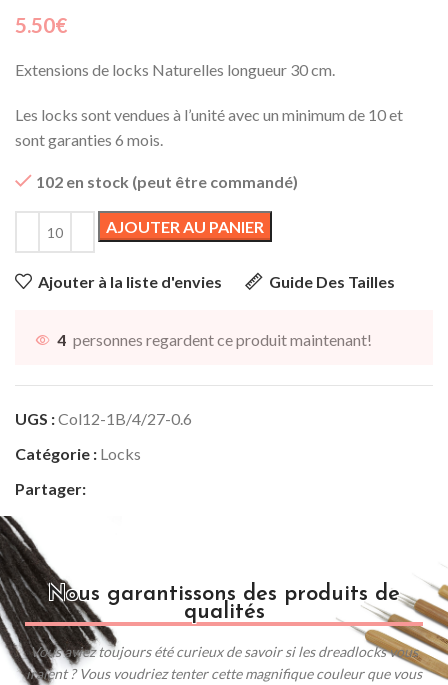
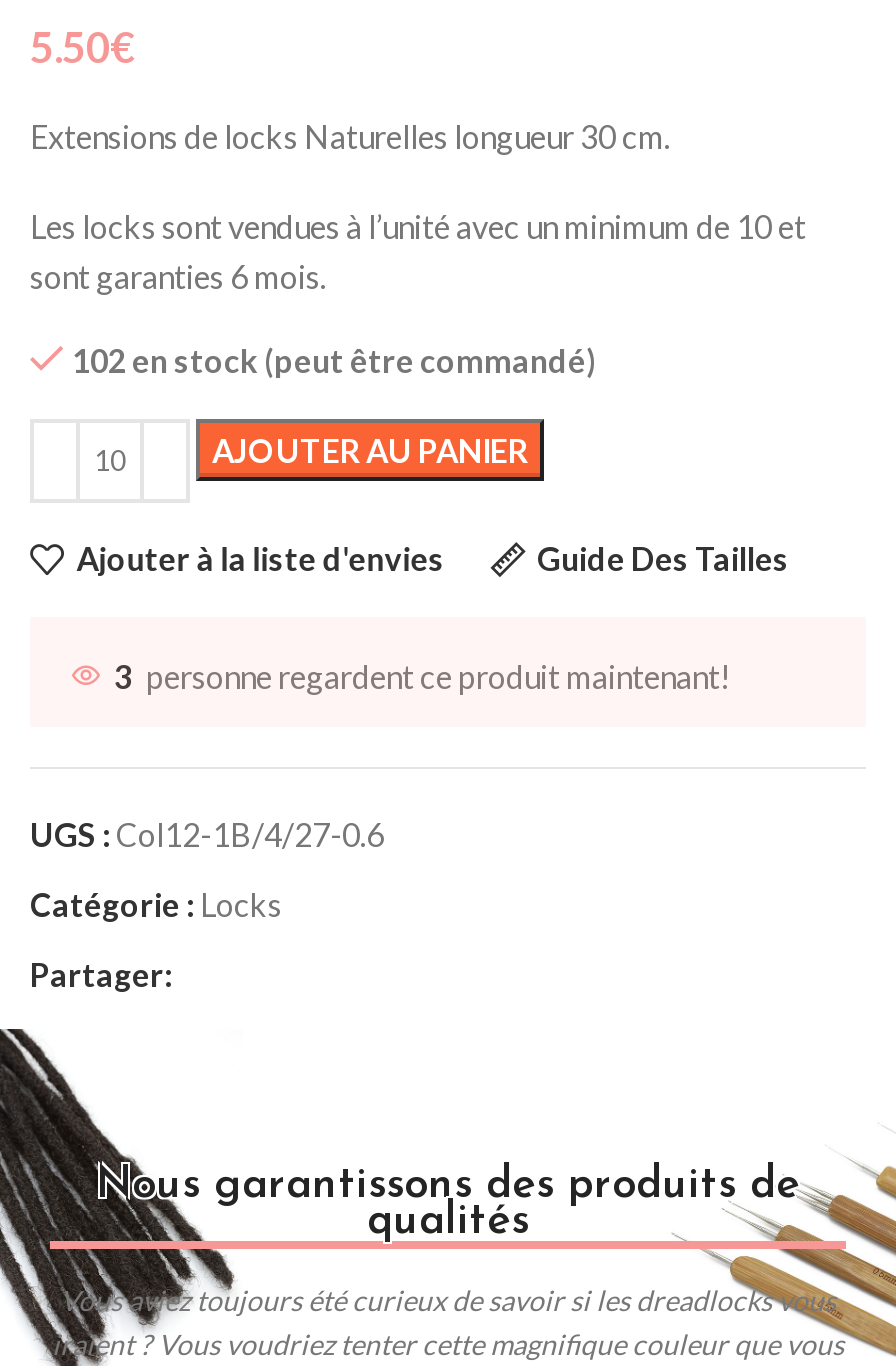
[57,330,372,349] 4 personnes regardent ce produit maintenant! -> [114,656,730,694] 3 personne regardent ce produit maintenant!

